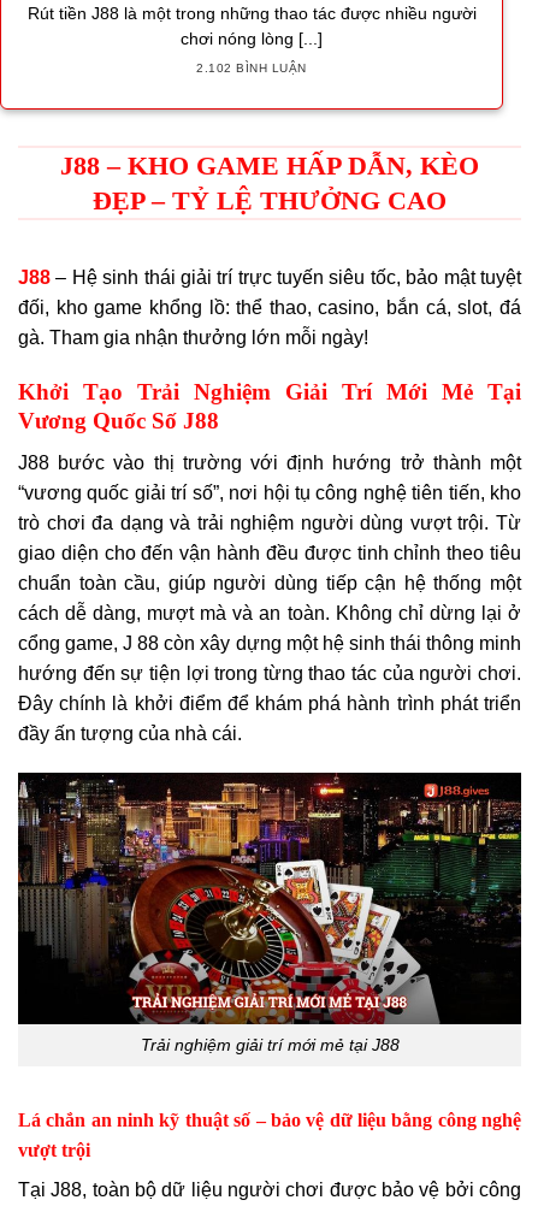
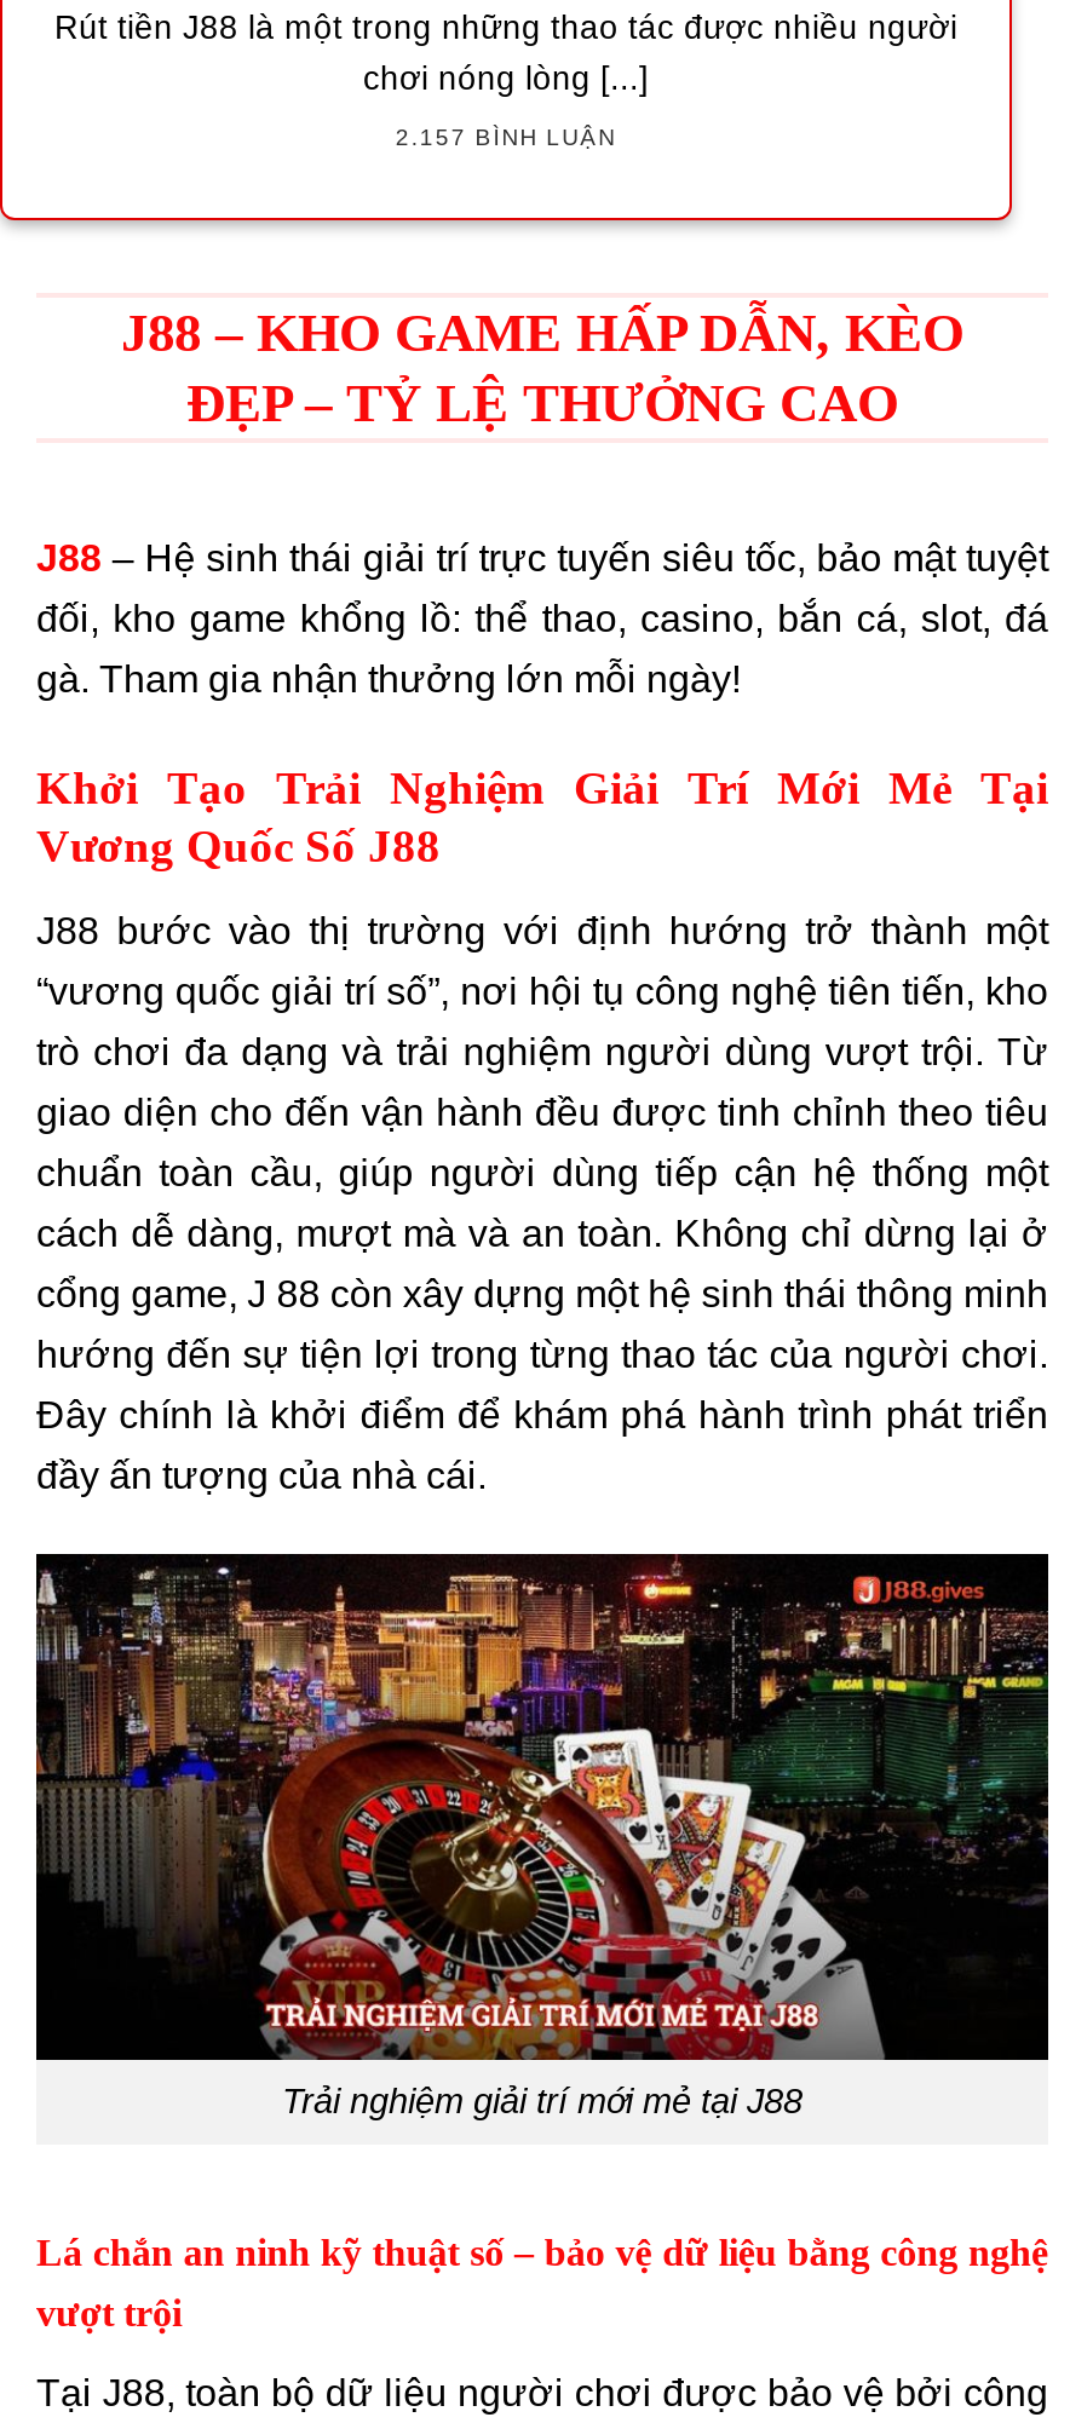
[197,61,306,75] 2.102 BÌNH LUẬN -> [396,123,616,150] 2.157 BÌNH LUẬN

